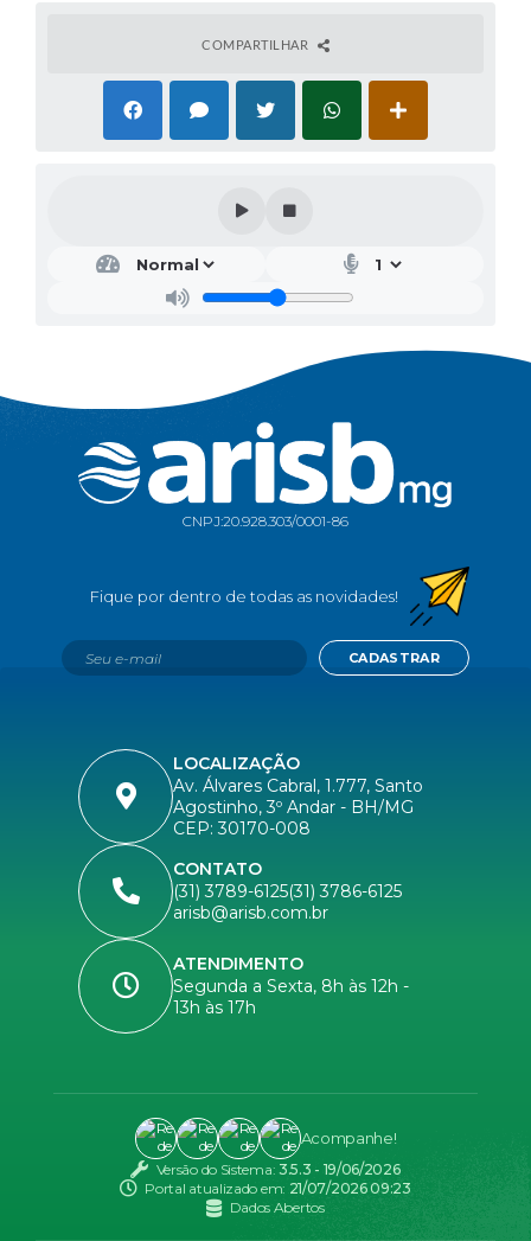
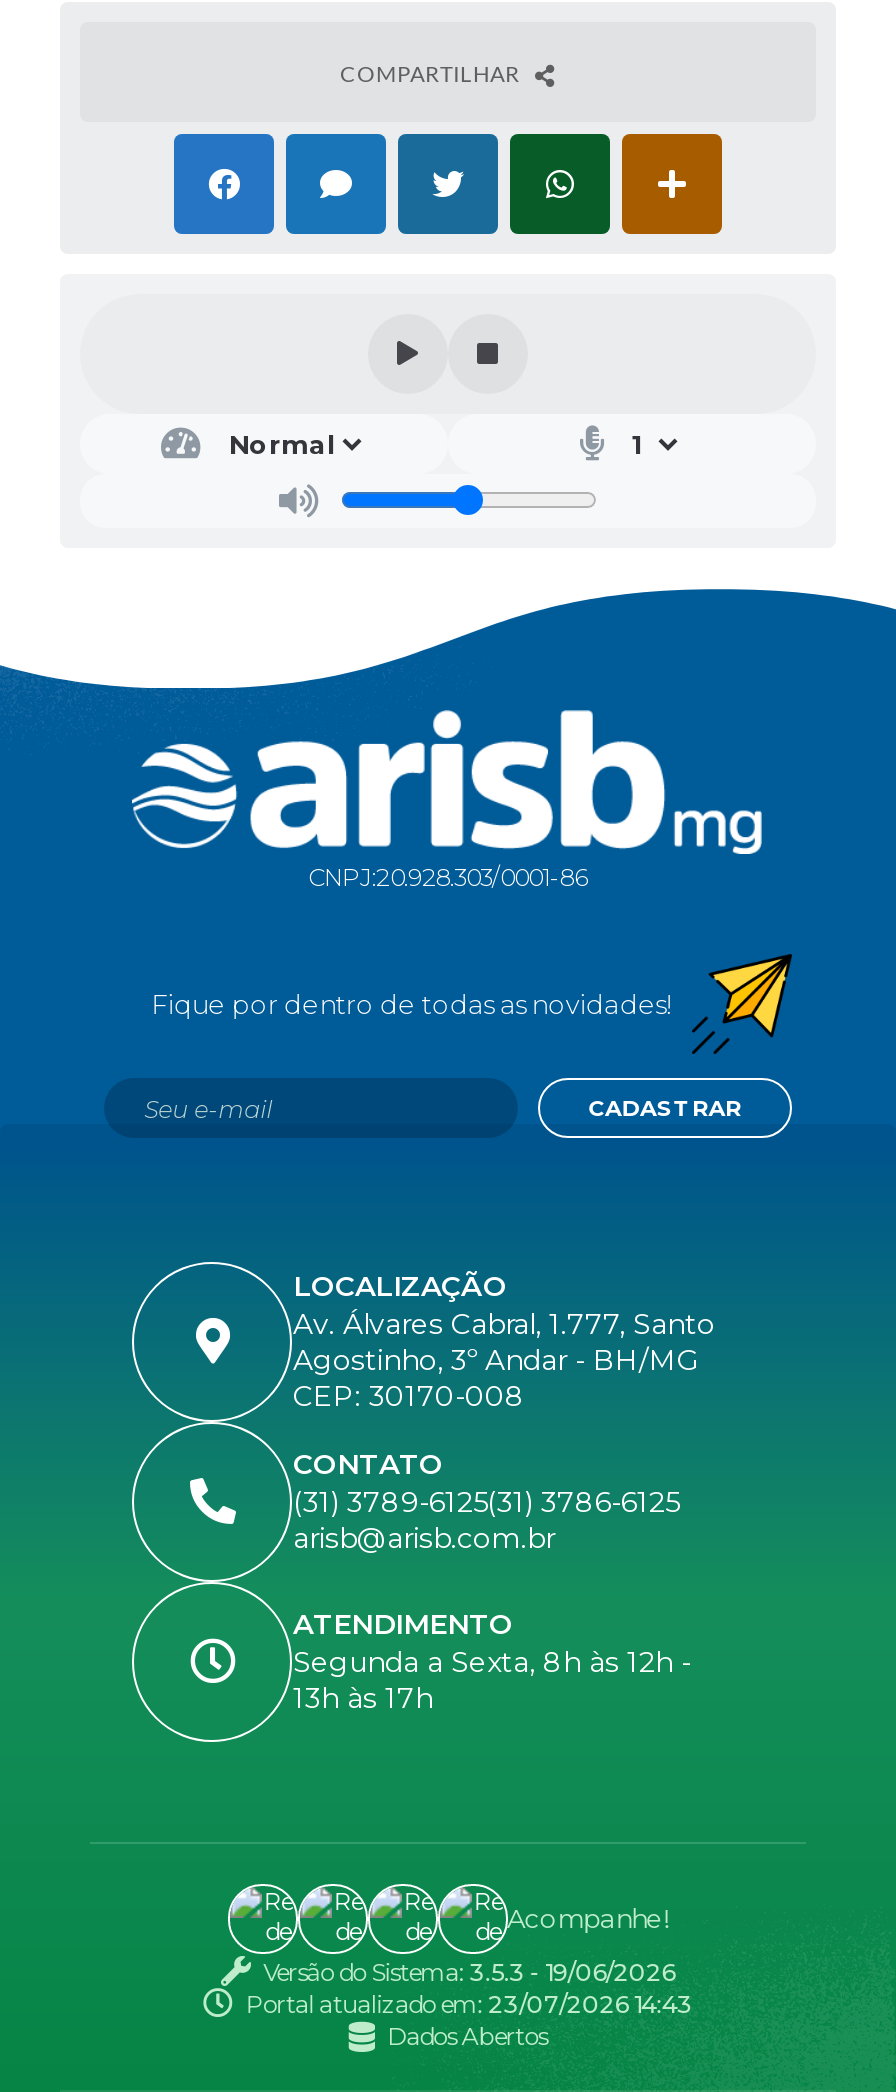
[145,1180,411,1198] Portal atualizado em: 21/07/2026 09:23 -> [246,1989,693,2019] Portal atualizado em: 23/07/2026 14:43

